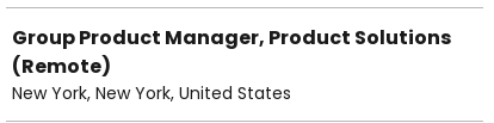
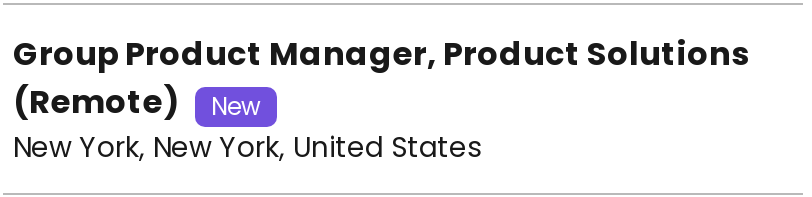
none -> [211,89,261,123] New

